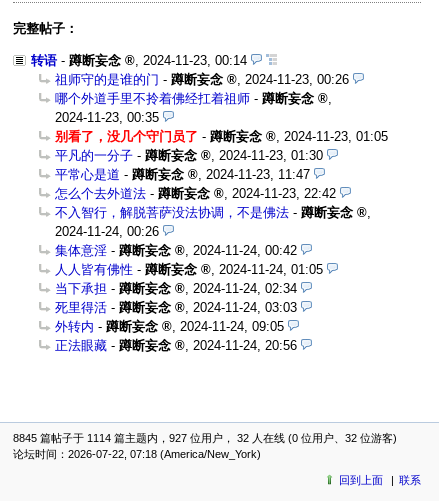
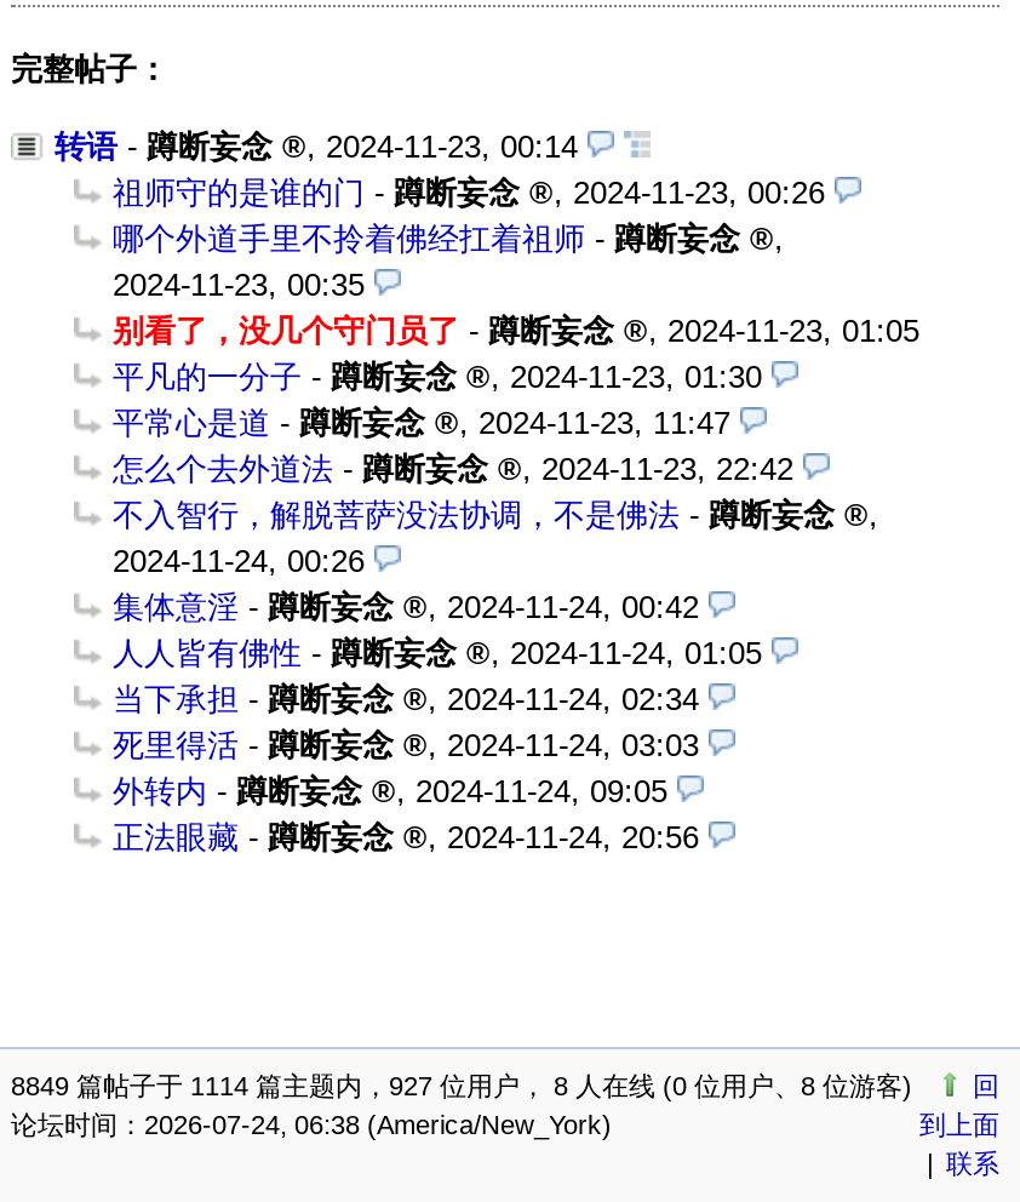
[13,432,397,460] 8845 篇帖子于 1114 篇主题内，927 位用户， 32 人在线 (0 位用户、32 位游客) | 论坛时间：2026-07-22, 07:18 (America/New_York) -> [11,1071,912,1139] 8849 篇帖子于 1114 篇主题内，927 位用户， 8 人在线 (0 位用户、8 位游客) | 论坛时间：2026-07-24, 06:38 (America/New_York)

